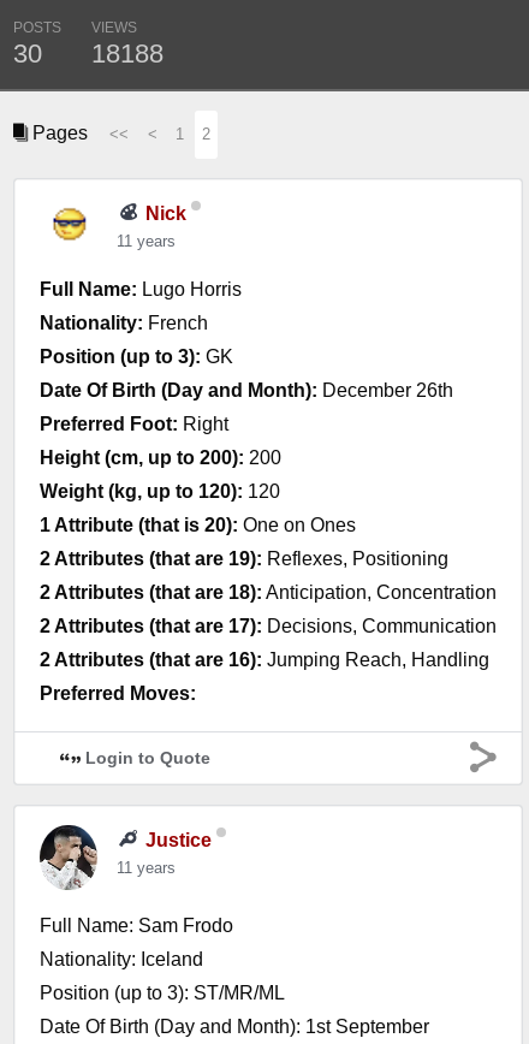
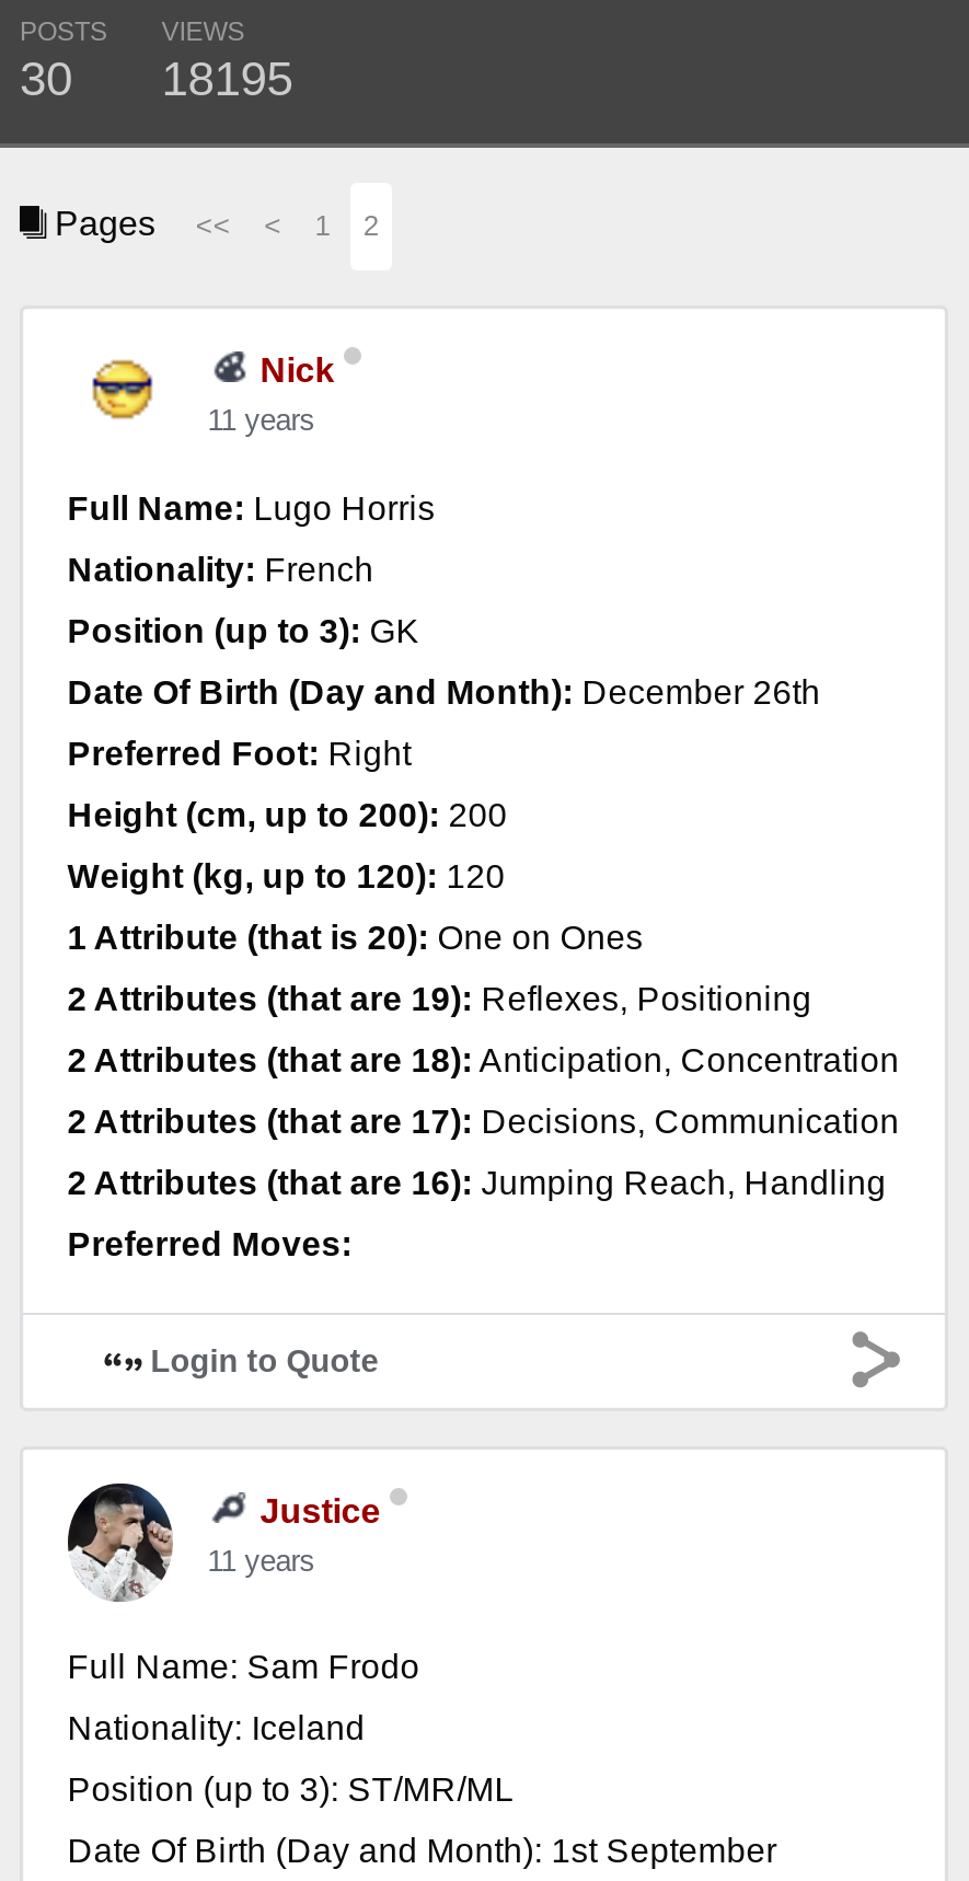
[13,39,163,69] 30 18188 -> [20,52,293,106] 30 18195

